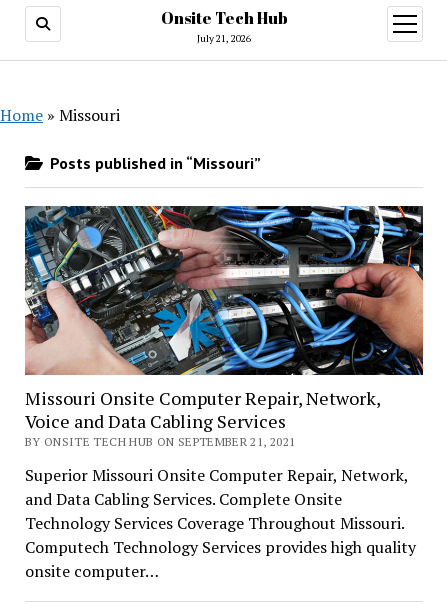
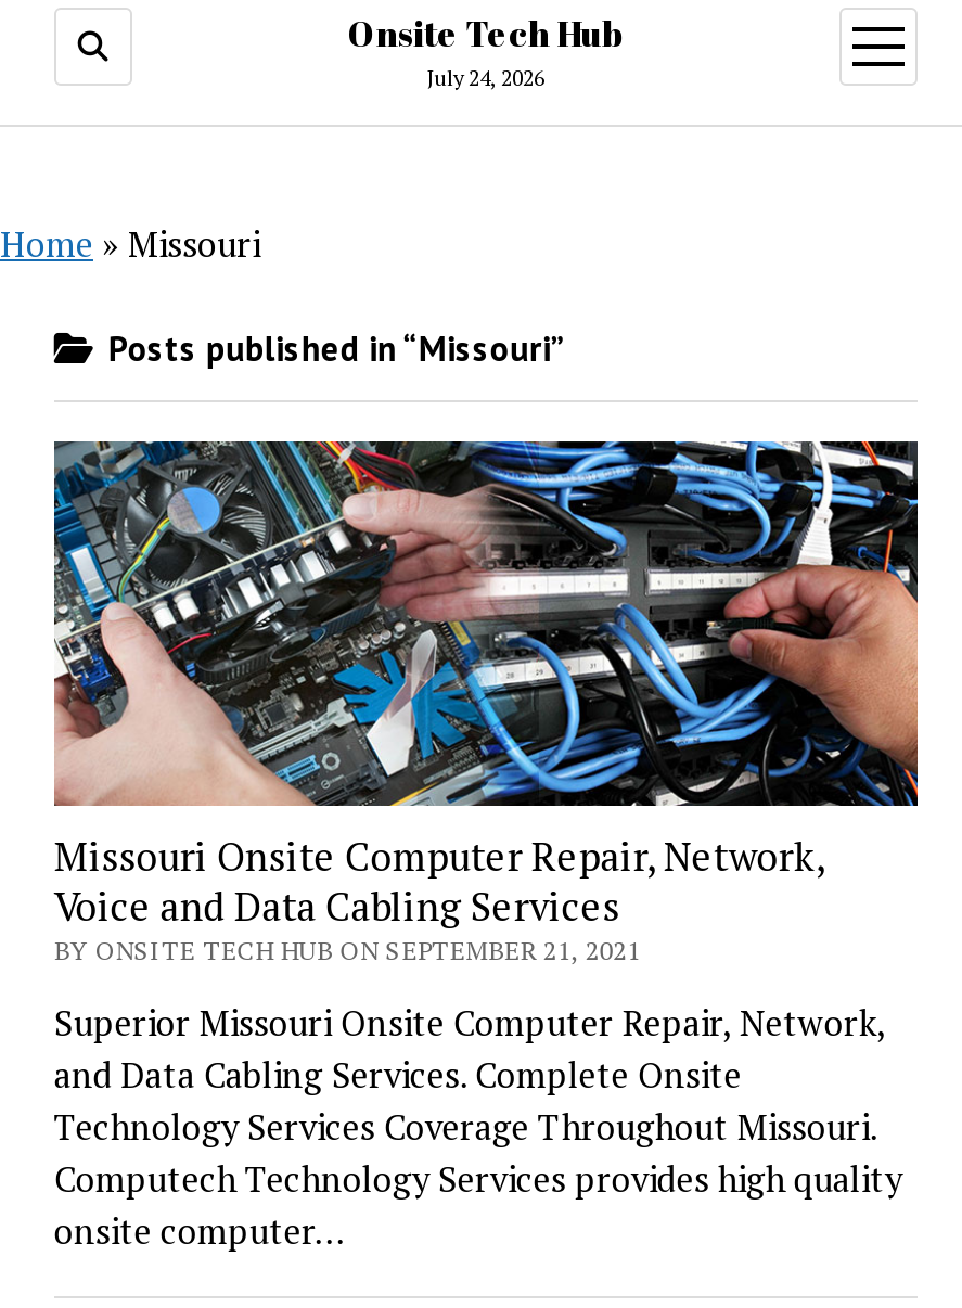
[197,32,251,45] July 21, 2026 -> [427,64,544,92] July 24, 2026

